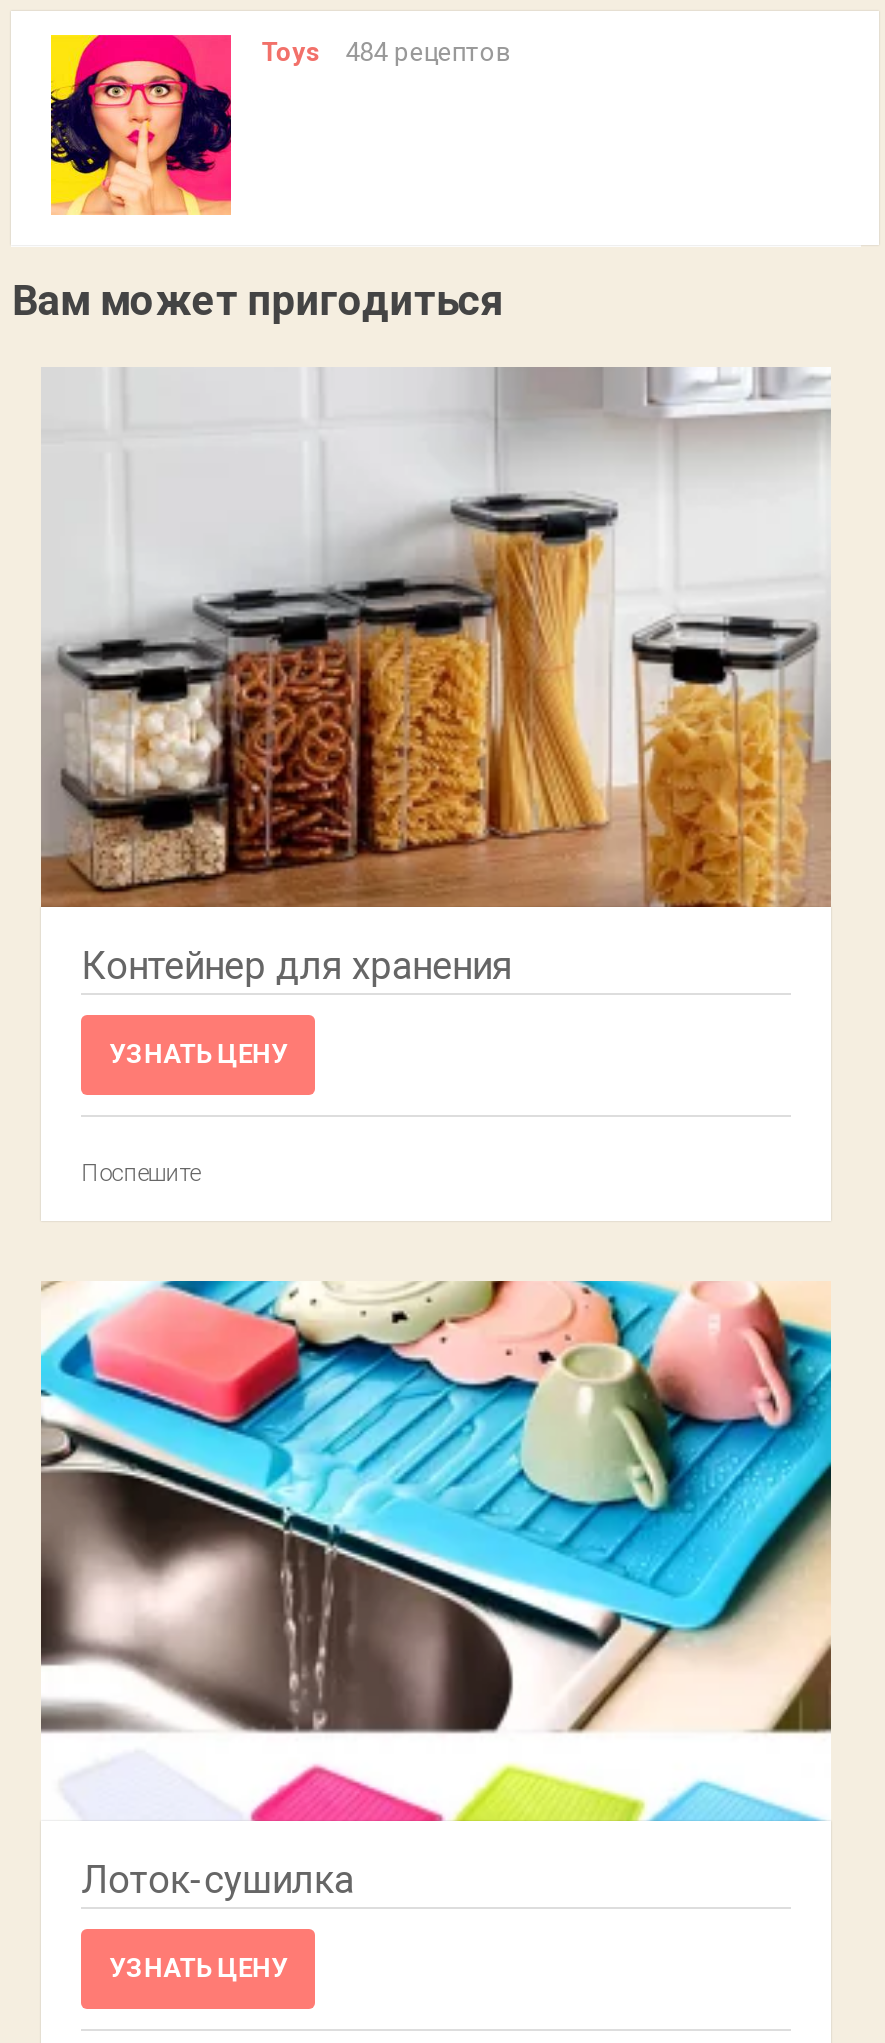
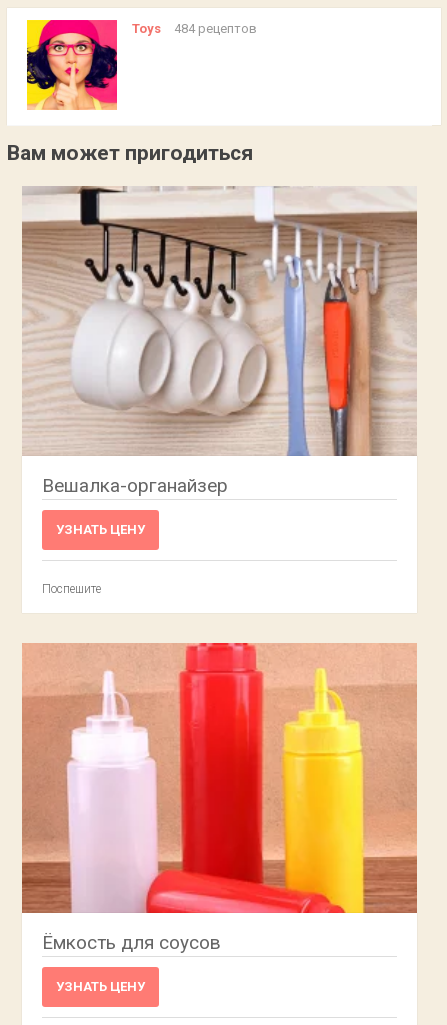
[39,367,831,989] [image] | Контейнер для хранения -> [21,185,418,497] [image] | Вешалка-органайзер
[39,1279,833,1903] [image] | Лоток-сушилка -> [21,642,418,954] [image] | Ёмкость для соусов

